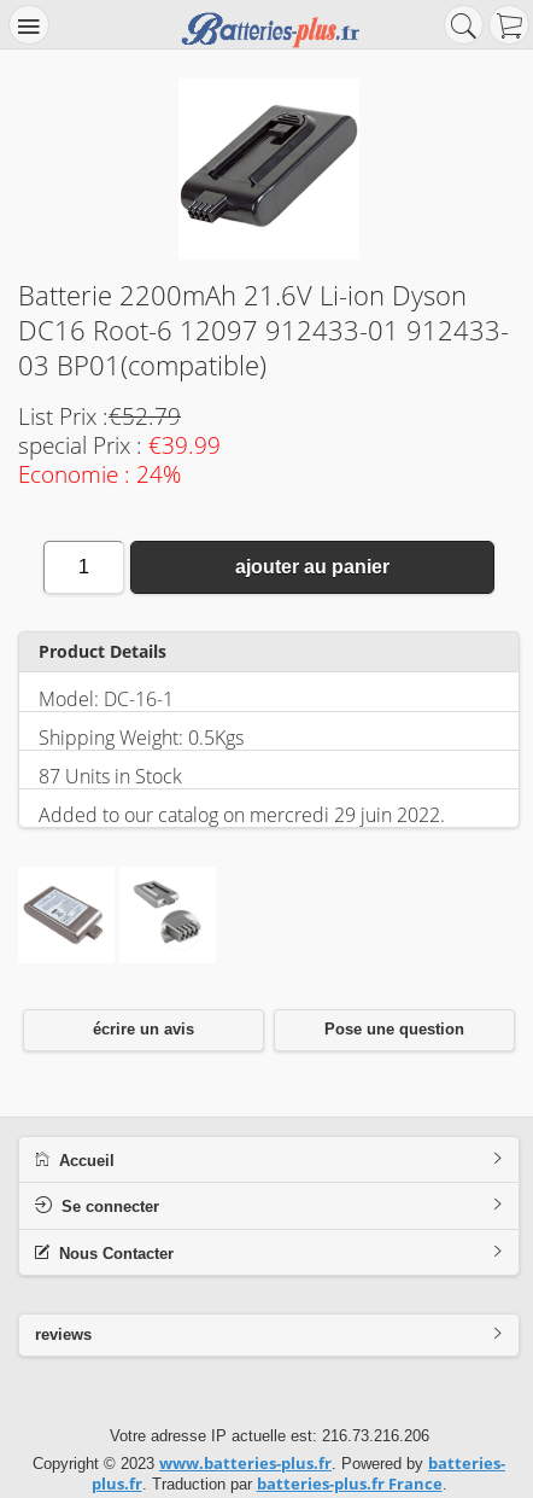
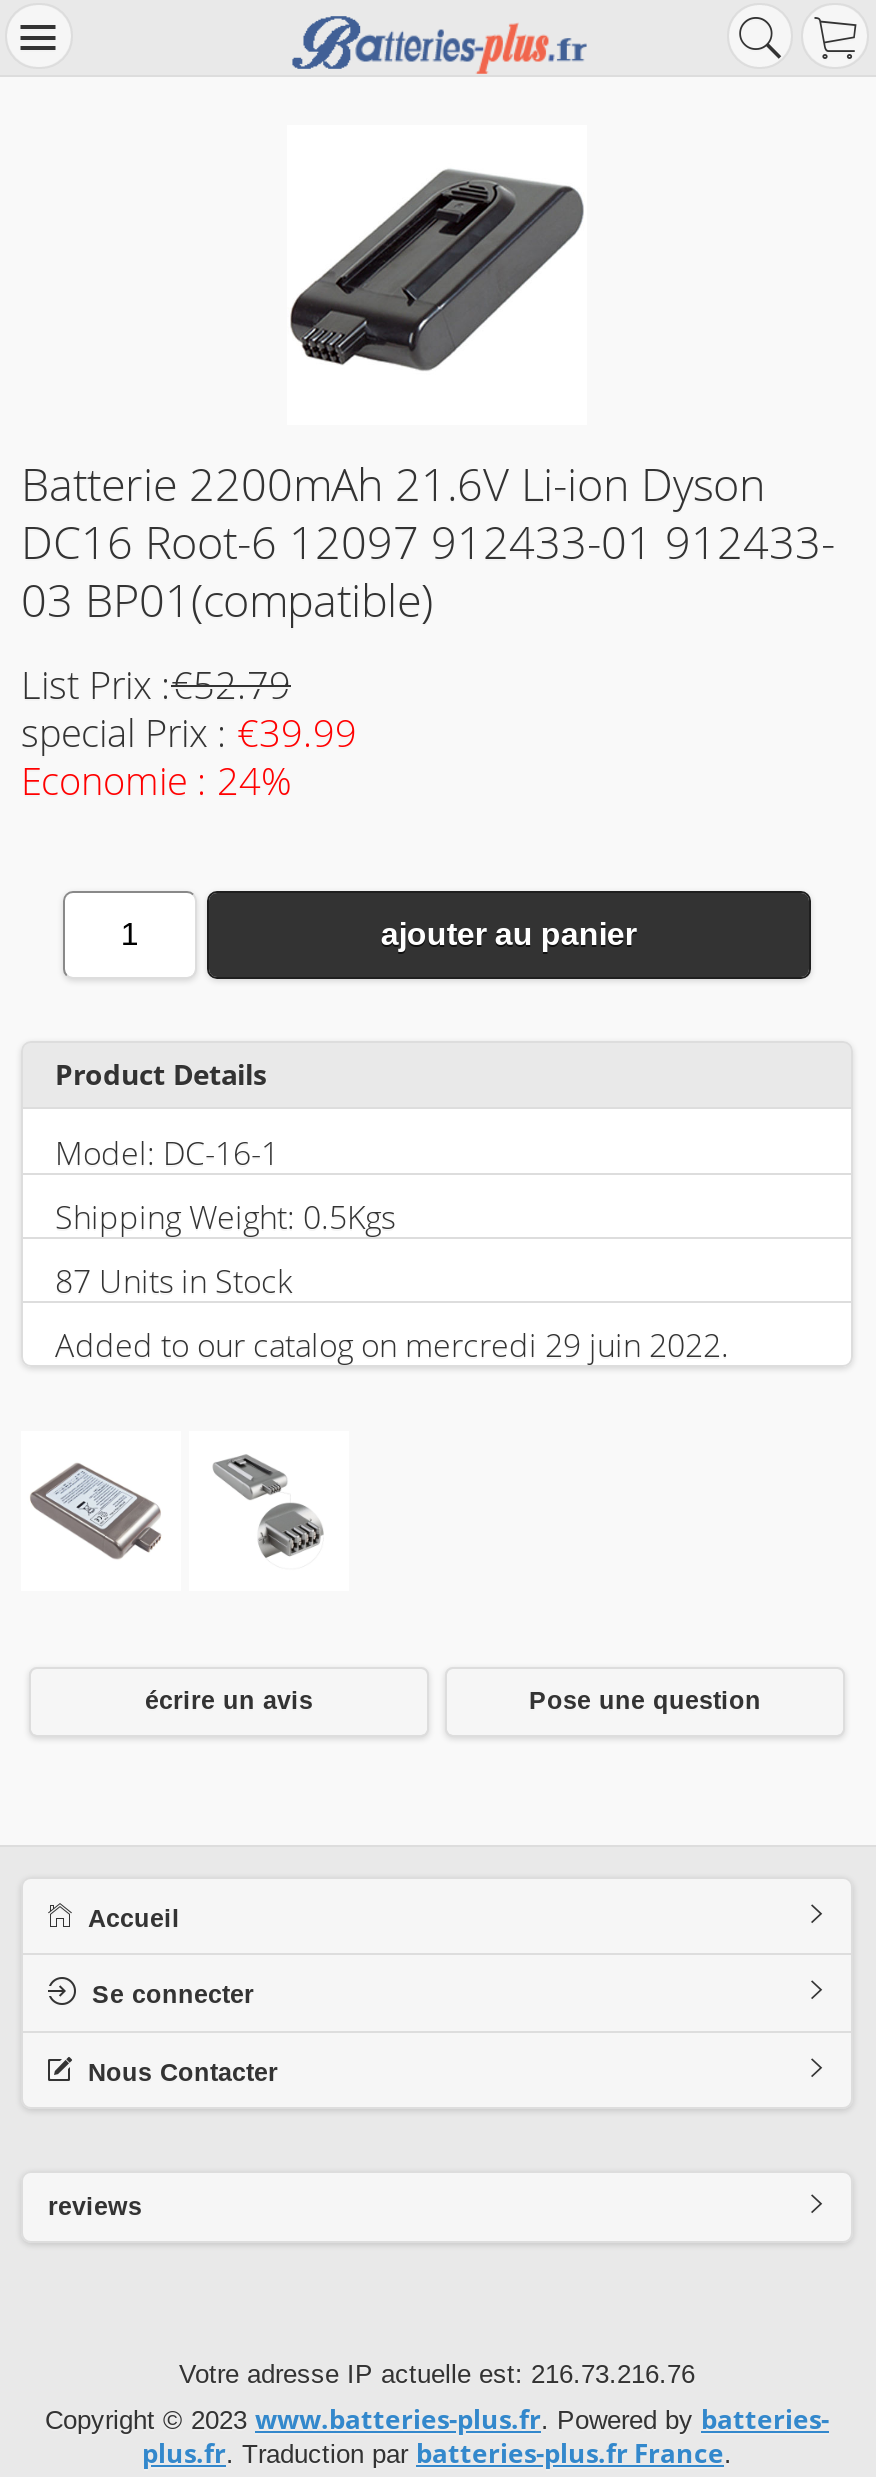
[109,1427,429,1445] Votre adresse IP actuelle est: 216.73.216.206 -> [179,2359,695,2389] Votre adresse IP actuelle est: 216.73.216.76

